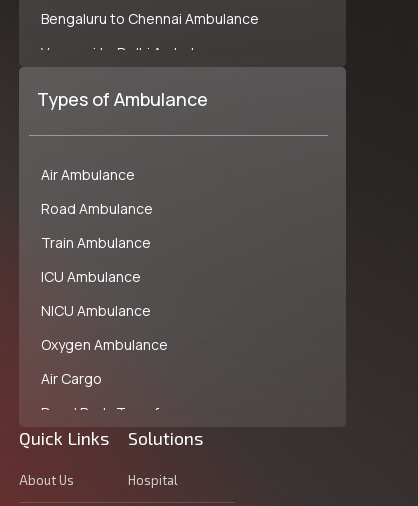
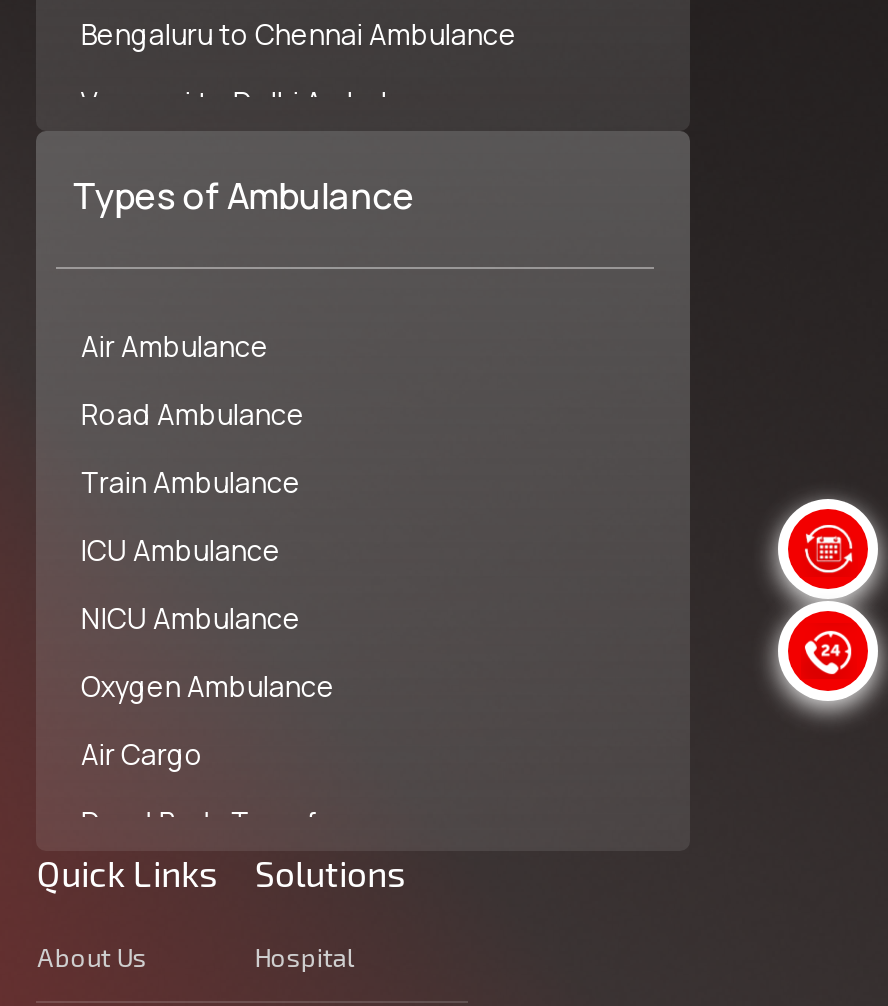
none -> [766,495,882,721] [image]

